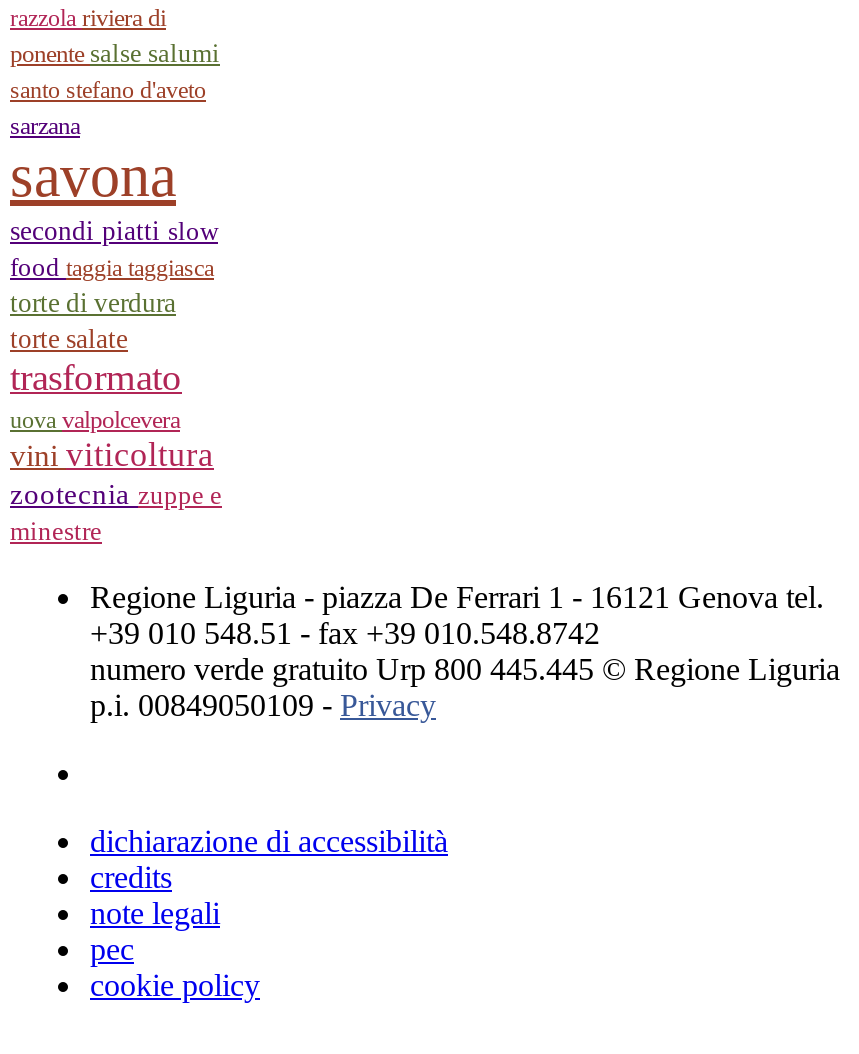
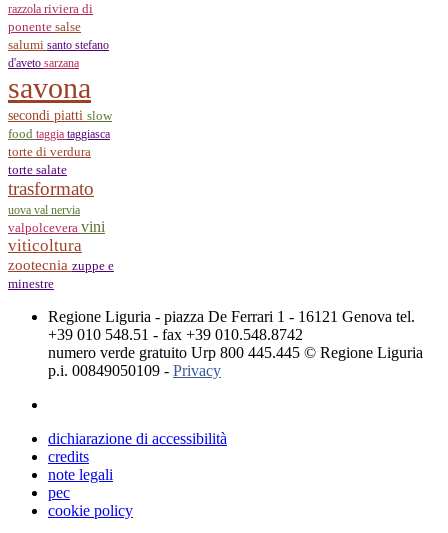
[10,407,214,475] uova valpolcevera | vini viticoltura -> [8,203,105,255] uova val nervia | valpolcevera vini | viticoltura

